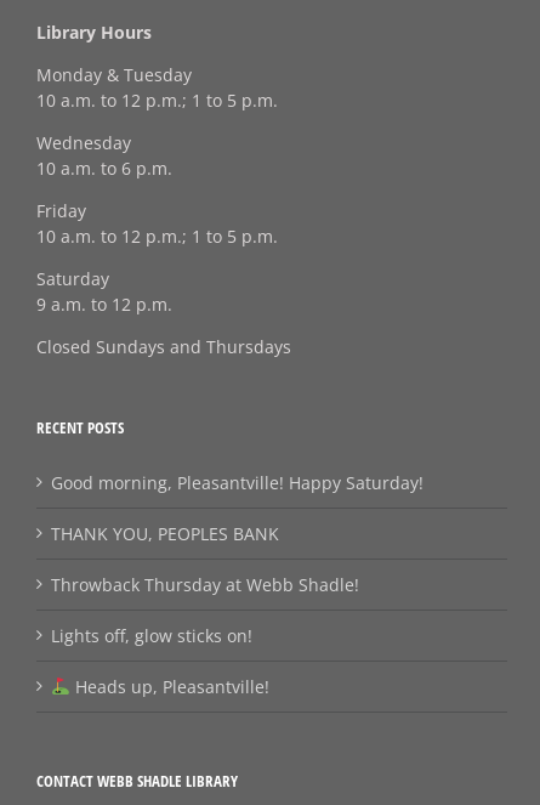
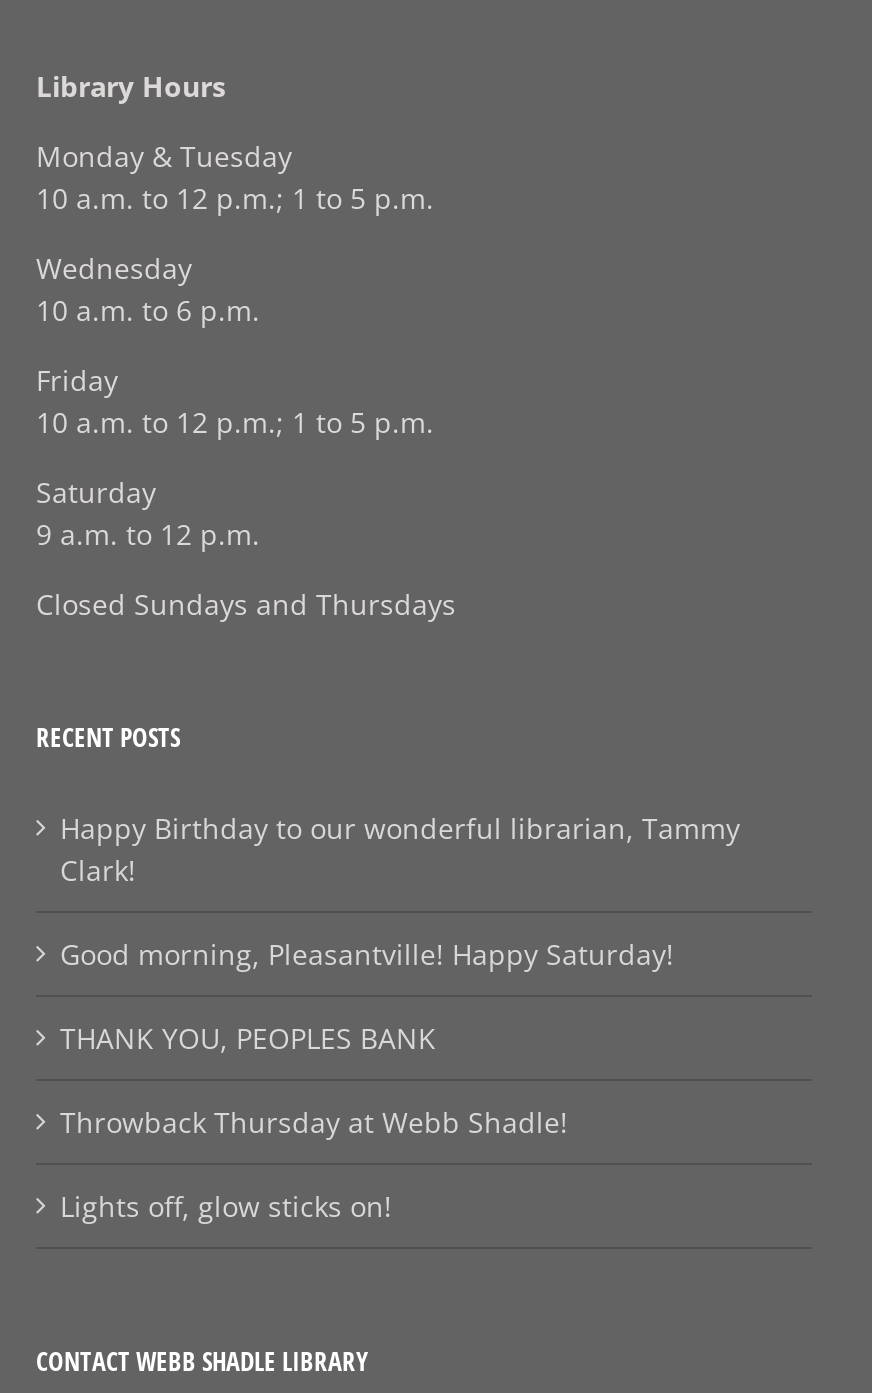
none -> [60,810,740,890] Happy Birthday to our wonderful librarian, Tammy | Clark!
moved [51,471,424,647] -> [60,936,674,1226]: Good morning, Pleasantville! Happy Saturday! | THANK YOU, PEOPLES BANK | Throwback Thursday at Webb Shadle! | Lights off, glow sticks on!
[70,675,269,698] Heads up, Pleasantville! -> none

